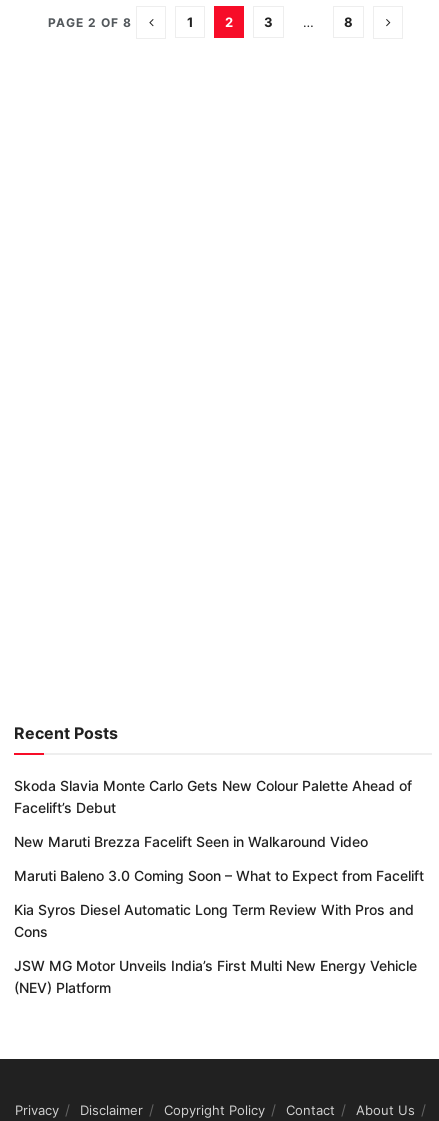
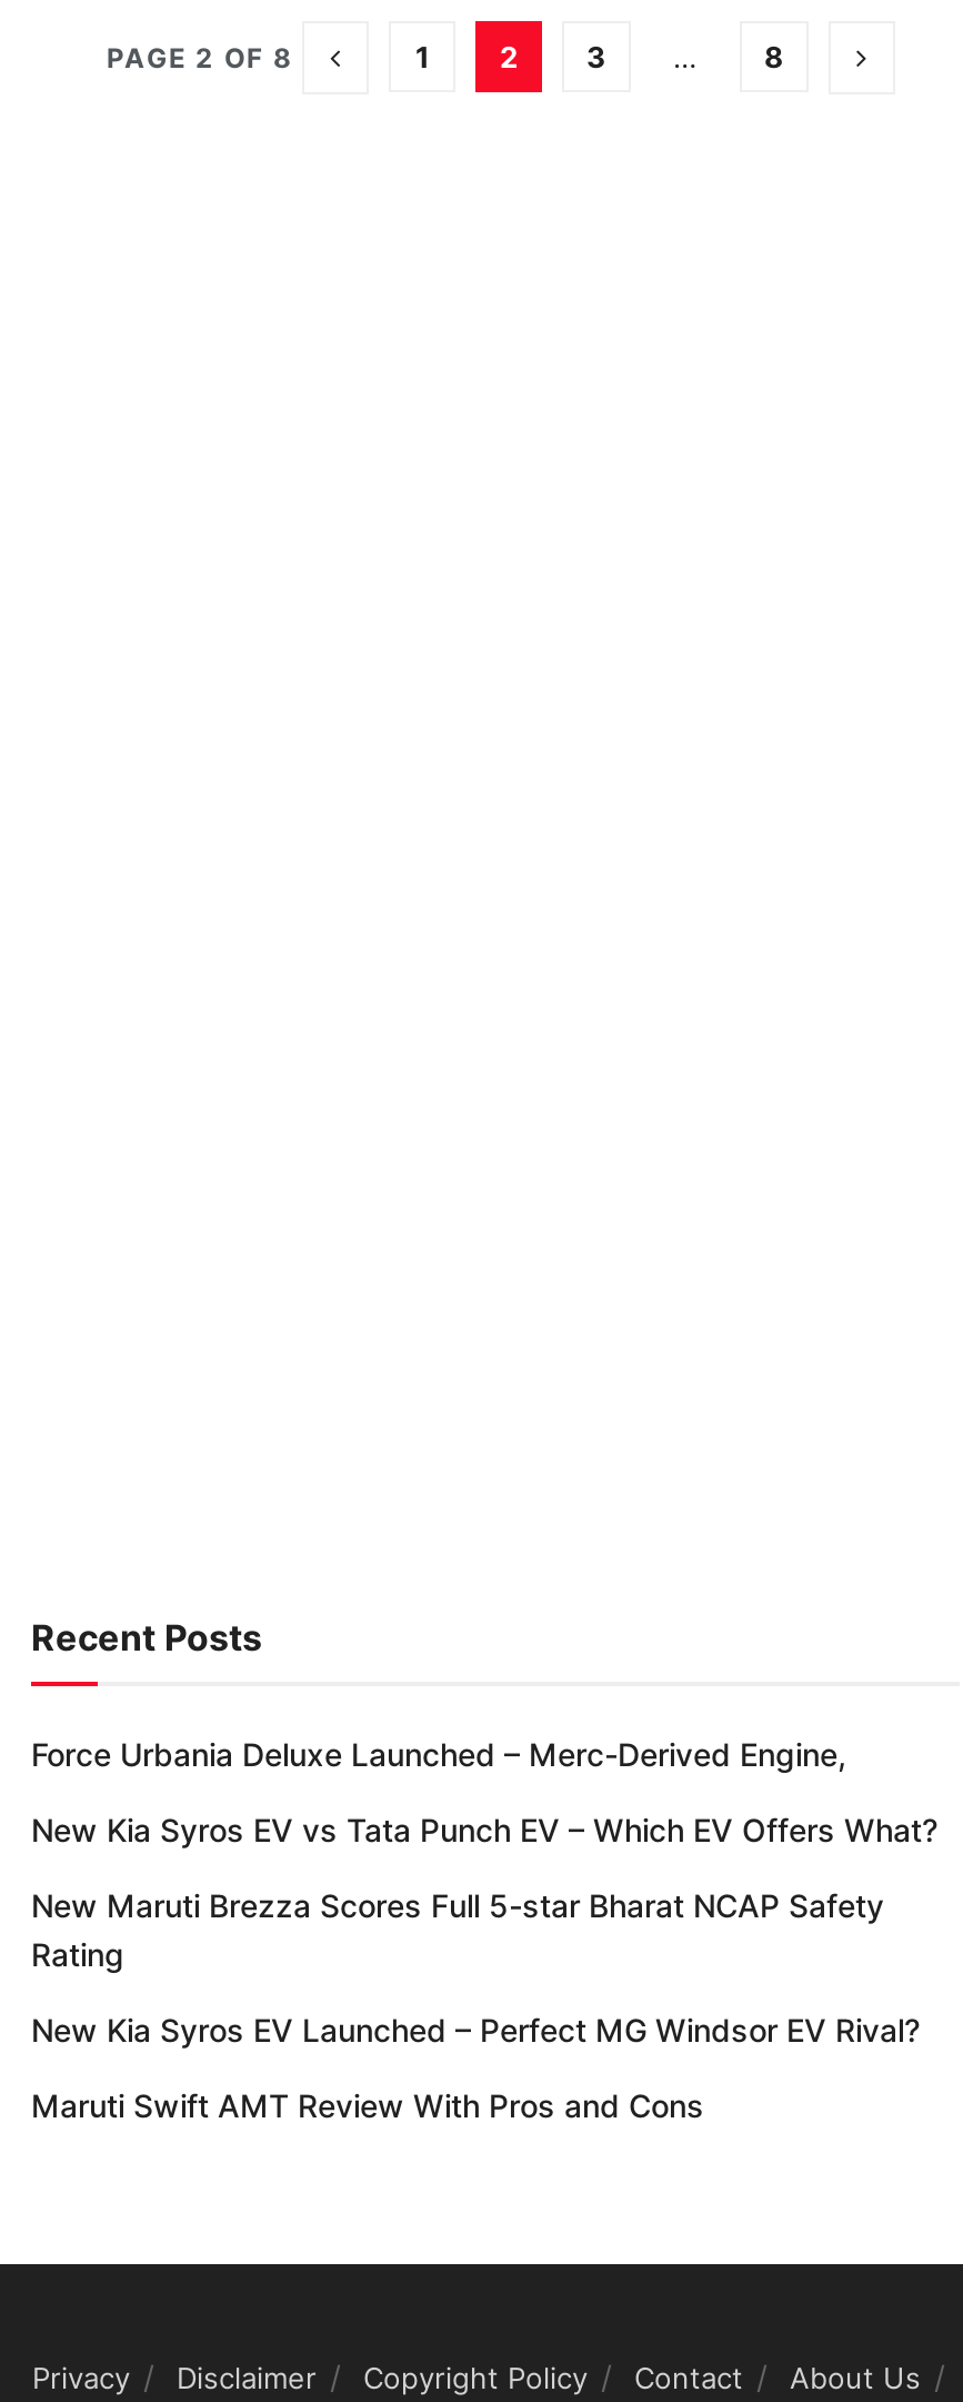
[14,777,412,816] Skoda Slavia Monte Carlo Gets New Colour Palette Ahead of | Facelift’s Debut -> [31,1735,846,1773] Force Urbania Deluxe Launched – Merc-Derived Engine,
[14,833,368,850] New Maruti Brezza Facelift Seen in Walkaround Video -> [31,1811,937,1848] New Kia Syros EV vs Tata Punch EV – Which EV Offers What?
[14,867,424,884] Maruti Baleno 3.0 Coming Soon – What to Expect from Facelift -> [31,1886,884,1973] New Maruti Brezza Scores Full 5-star Bharat NCAP Safety | Rating
[14,901,414,940] Kia Syros Diesel Automatic Long Term Review With Pros and | Cons -> [31,2011,920,2049] New Kia Syros EV Launched – Perfect MG Windsor EV Rival?
[14,957,417,996] JSW MG Motor Unveils India’s First Multi New Energy Vehicle | (NEV) Platform -> [31,2086,704,2124] Maruti Swift AMT Review With Pros and Cons

